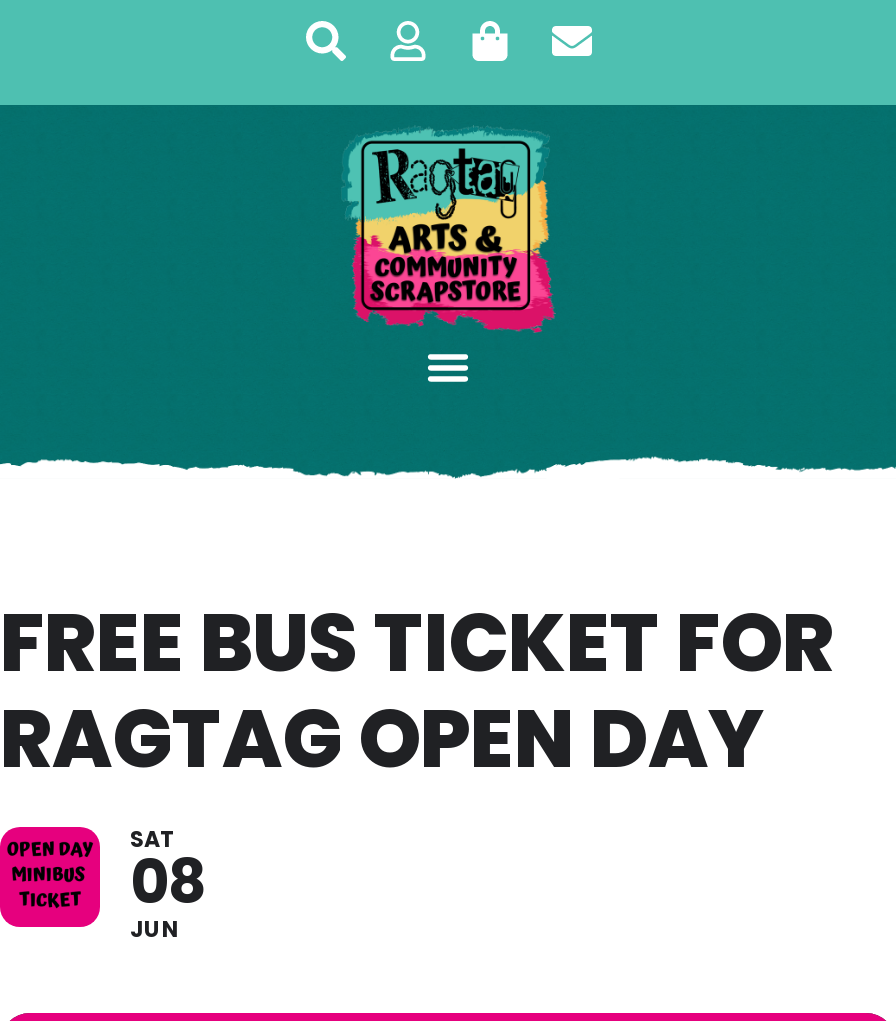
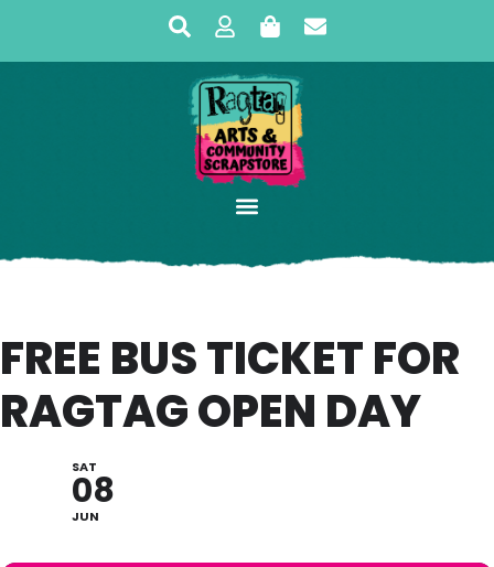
[6,825,102,929] [image] -> none

